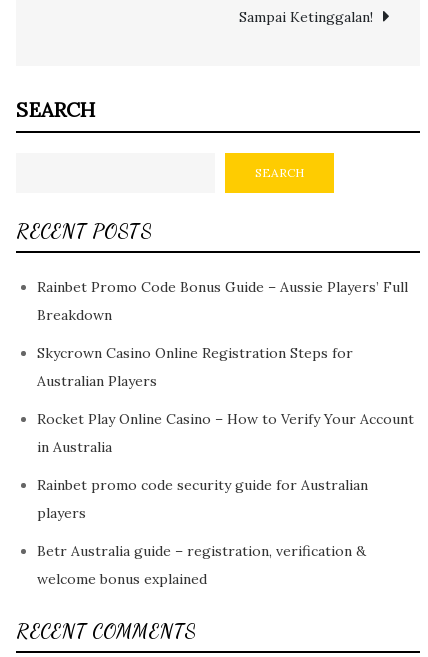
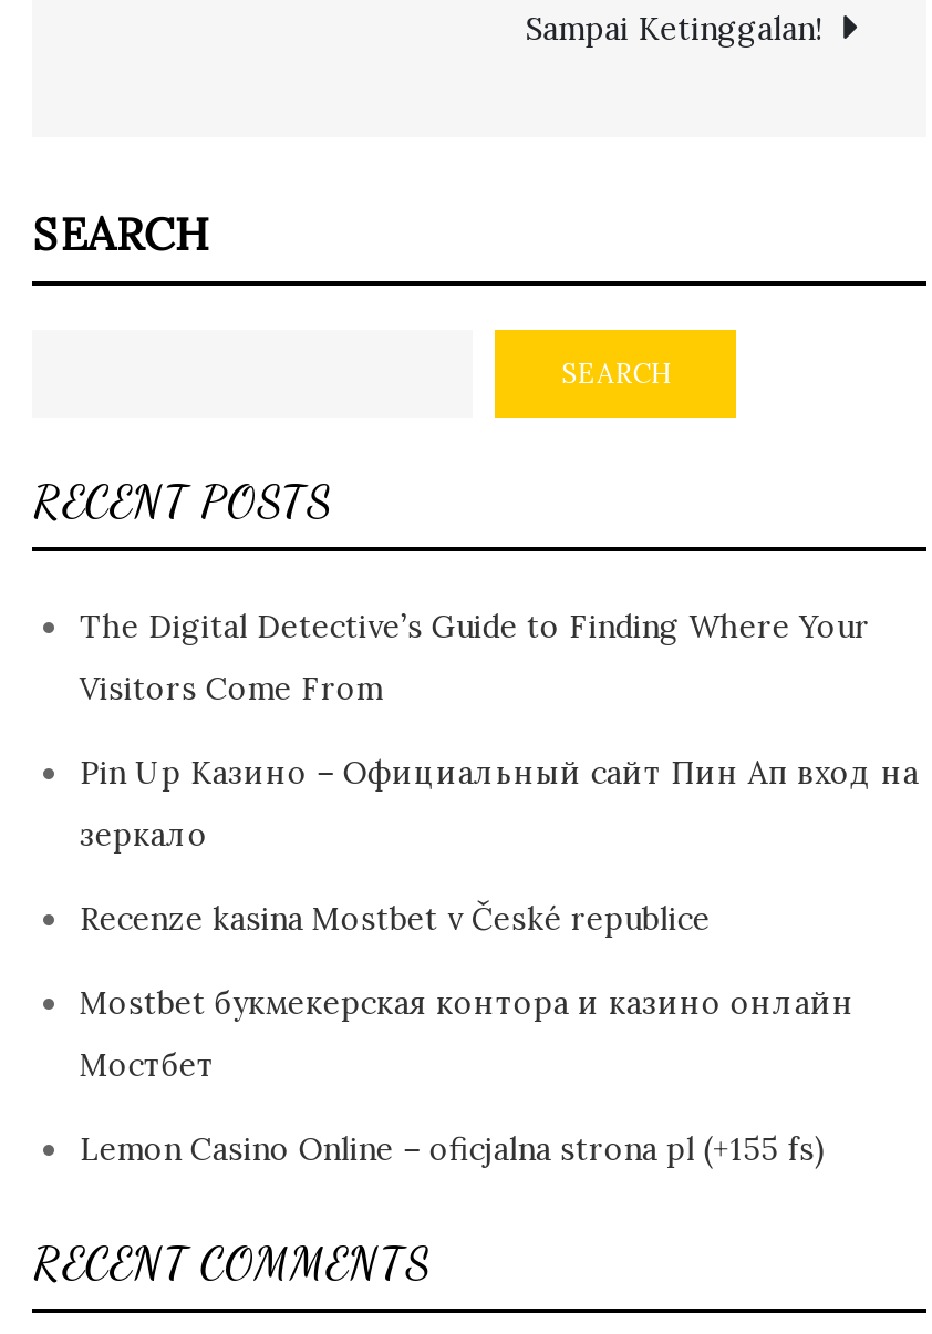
[37,278,414,588] Rainbet Promo Code Bonus Guide – Aussie Players’ Full | Breakdown | Skycrown Casino Online Registration Steps for | Australian Players | Rocket Play Online Casino – How to Verify Your Account | in Australia | Rainbet promo code security guide for Australian | players | Betr Australia guide – registration, verification & | welcome bonus explained -> [79,608,918,1170] The Digital Detective’s Guide to Finding Where Your | Visitors Come From | Pin Up Казино – Официальный сайт Пин Ап вход на | зеркало | Recenze kasina Mostbet v České republice | Mostbet букмекерская контора и казино онлайн | Мостбет | Lemon Casino Online – oficjalna strona pl (+155 fs)

